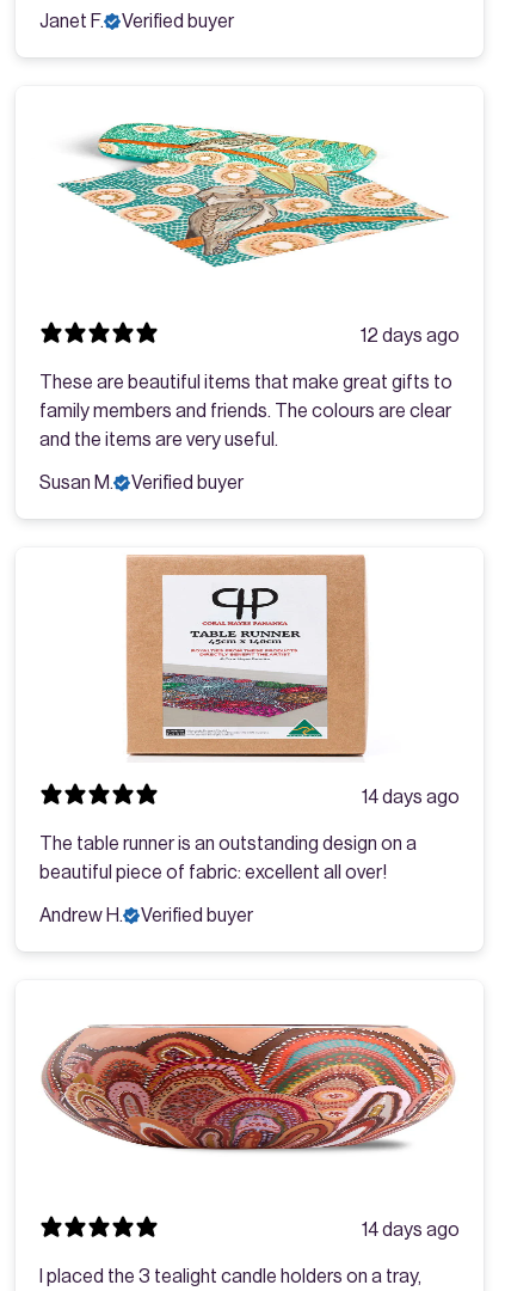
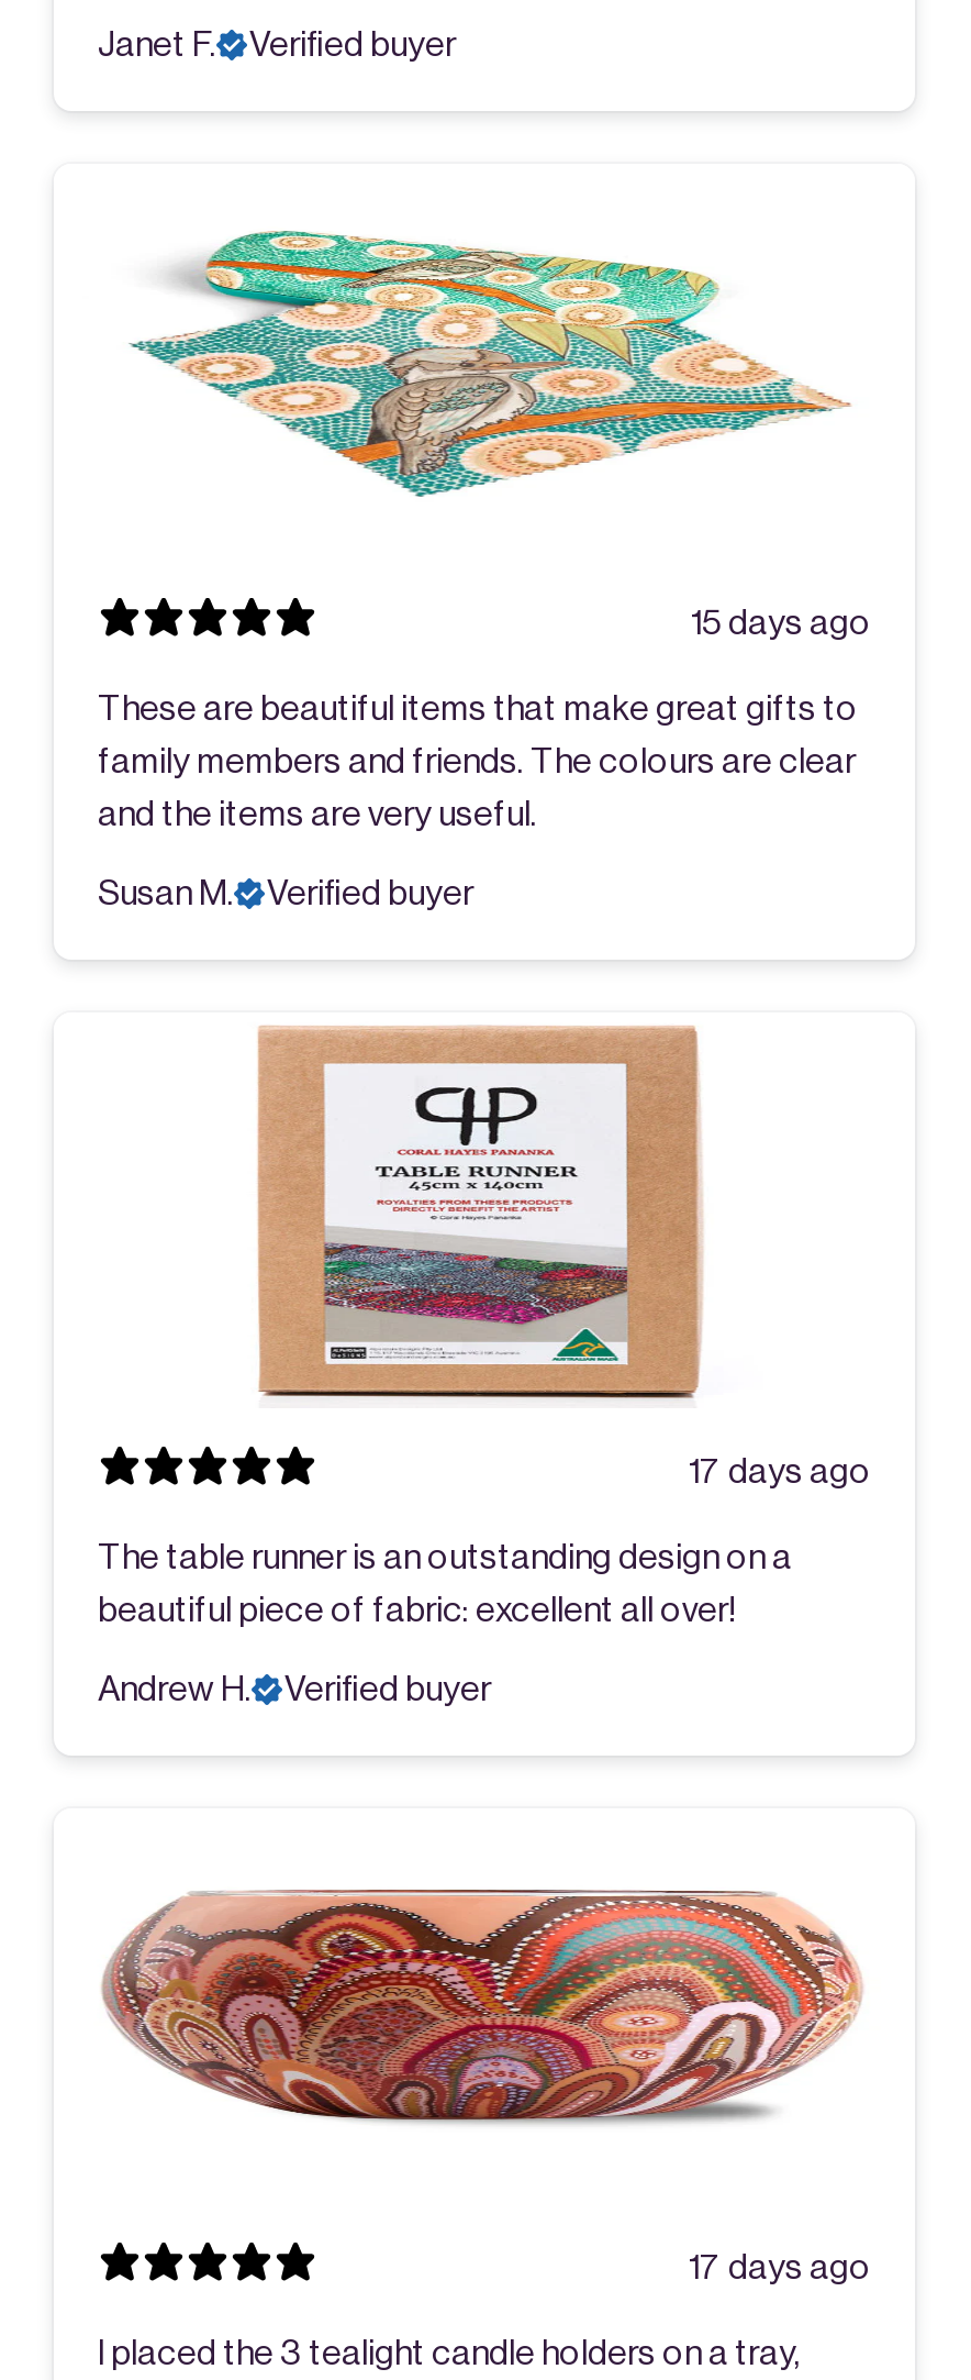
[361,327,460,346] 12 days ago -> [691,606,871,641] 15 days ago
[362,788,460,807] 14 days ago -> [689,1455,871,1490] 17 days ago
[362,1221,460,1240] 14 days ago -> [689,2251,871,2286] 17 days ago

